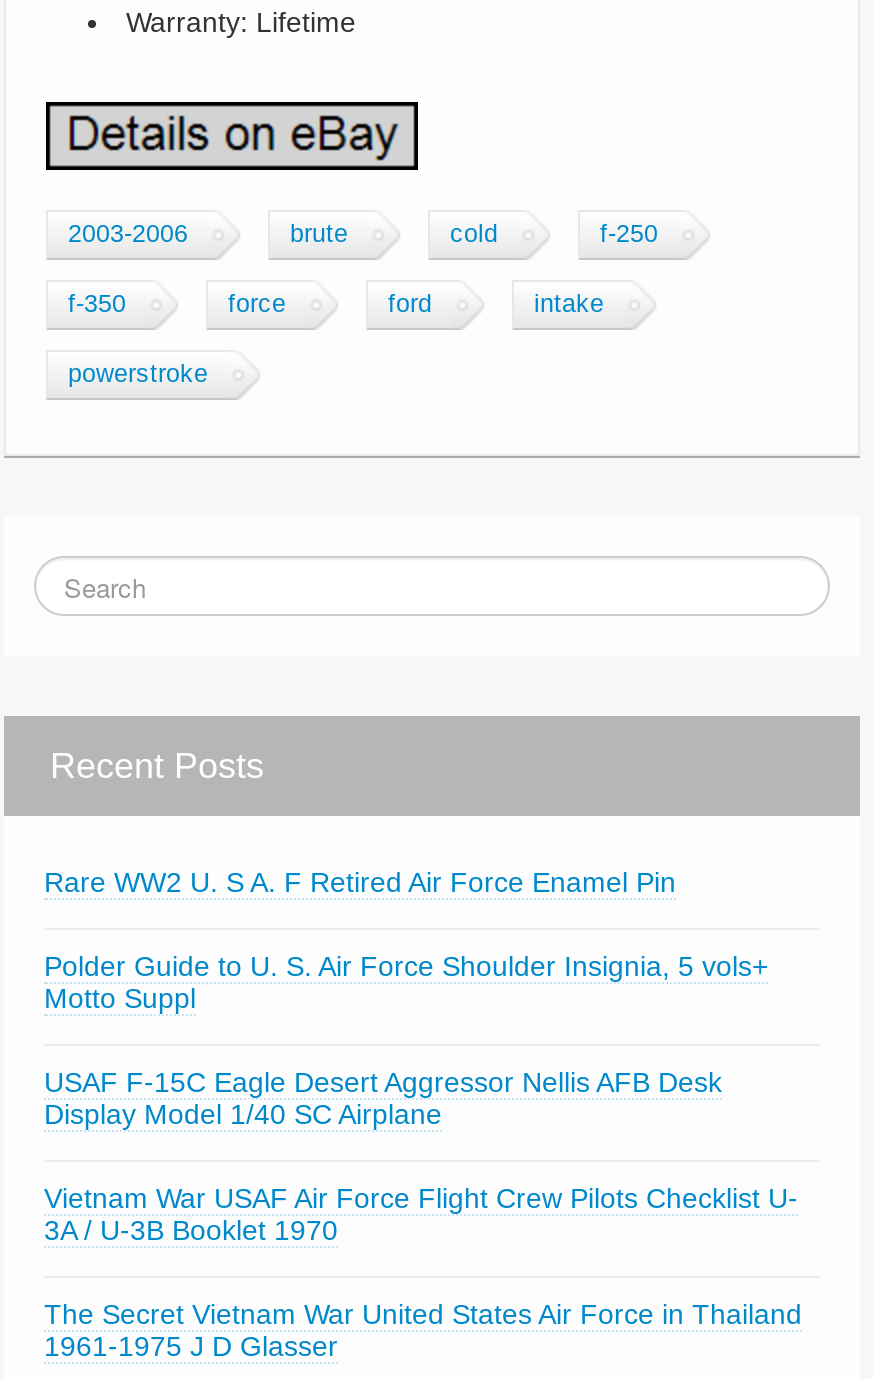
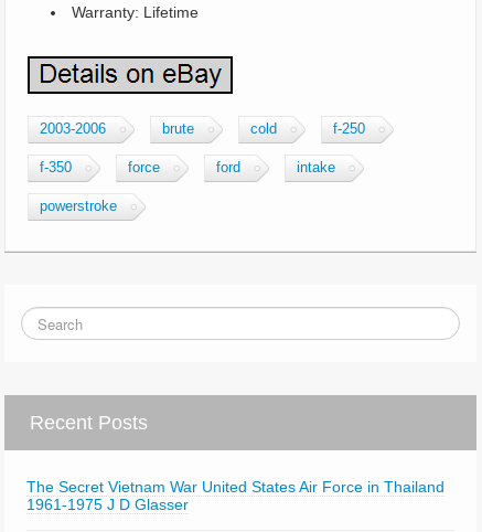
[44,866,798,1246] Rare WW2 U. S A. F Retired Air Force Enamel Pin | Polder Guide to U. S. Air Force Shoulder Insignia, 5 vols+ | Motto Suppl | USAF F-15C Eagle Desert Aggressor Nellis AFB Desk | Display Model 1/40 SC Airplane | Vietnam War USAF Air Force Flight Crew Pilots Checklist U- | 3A / U-3B Booklet 1970 -> none

